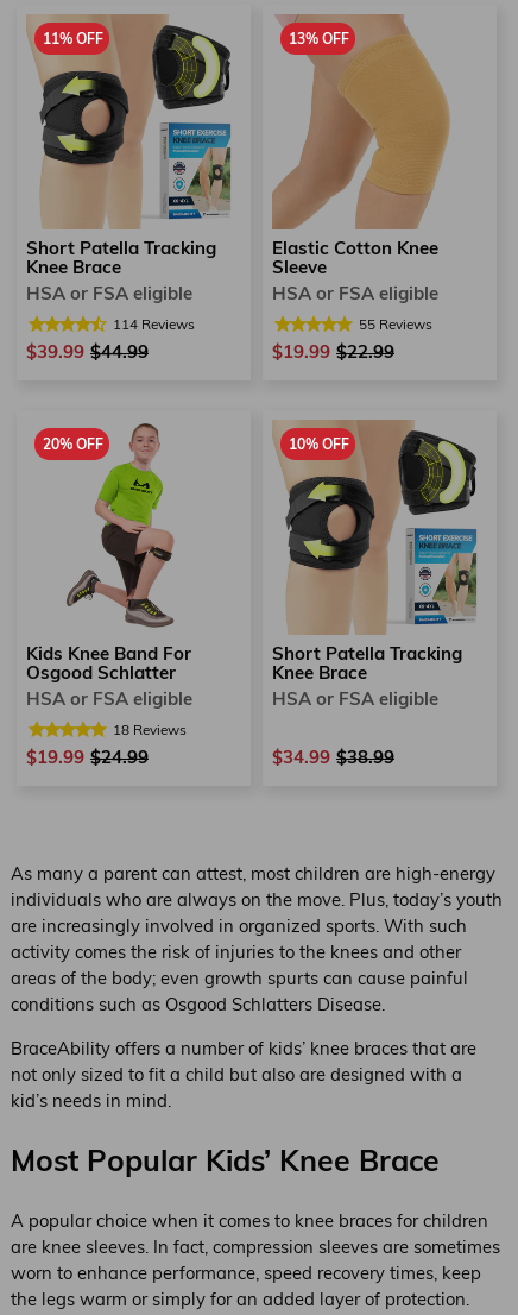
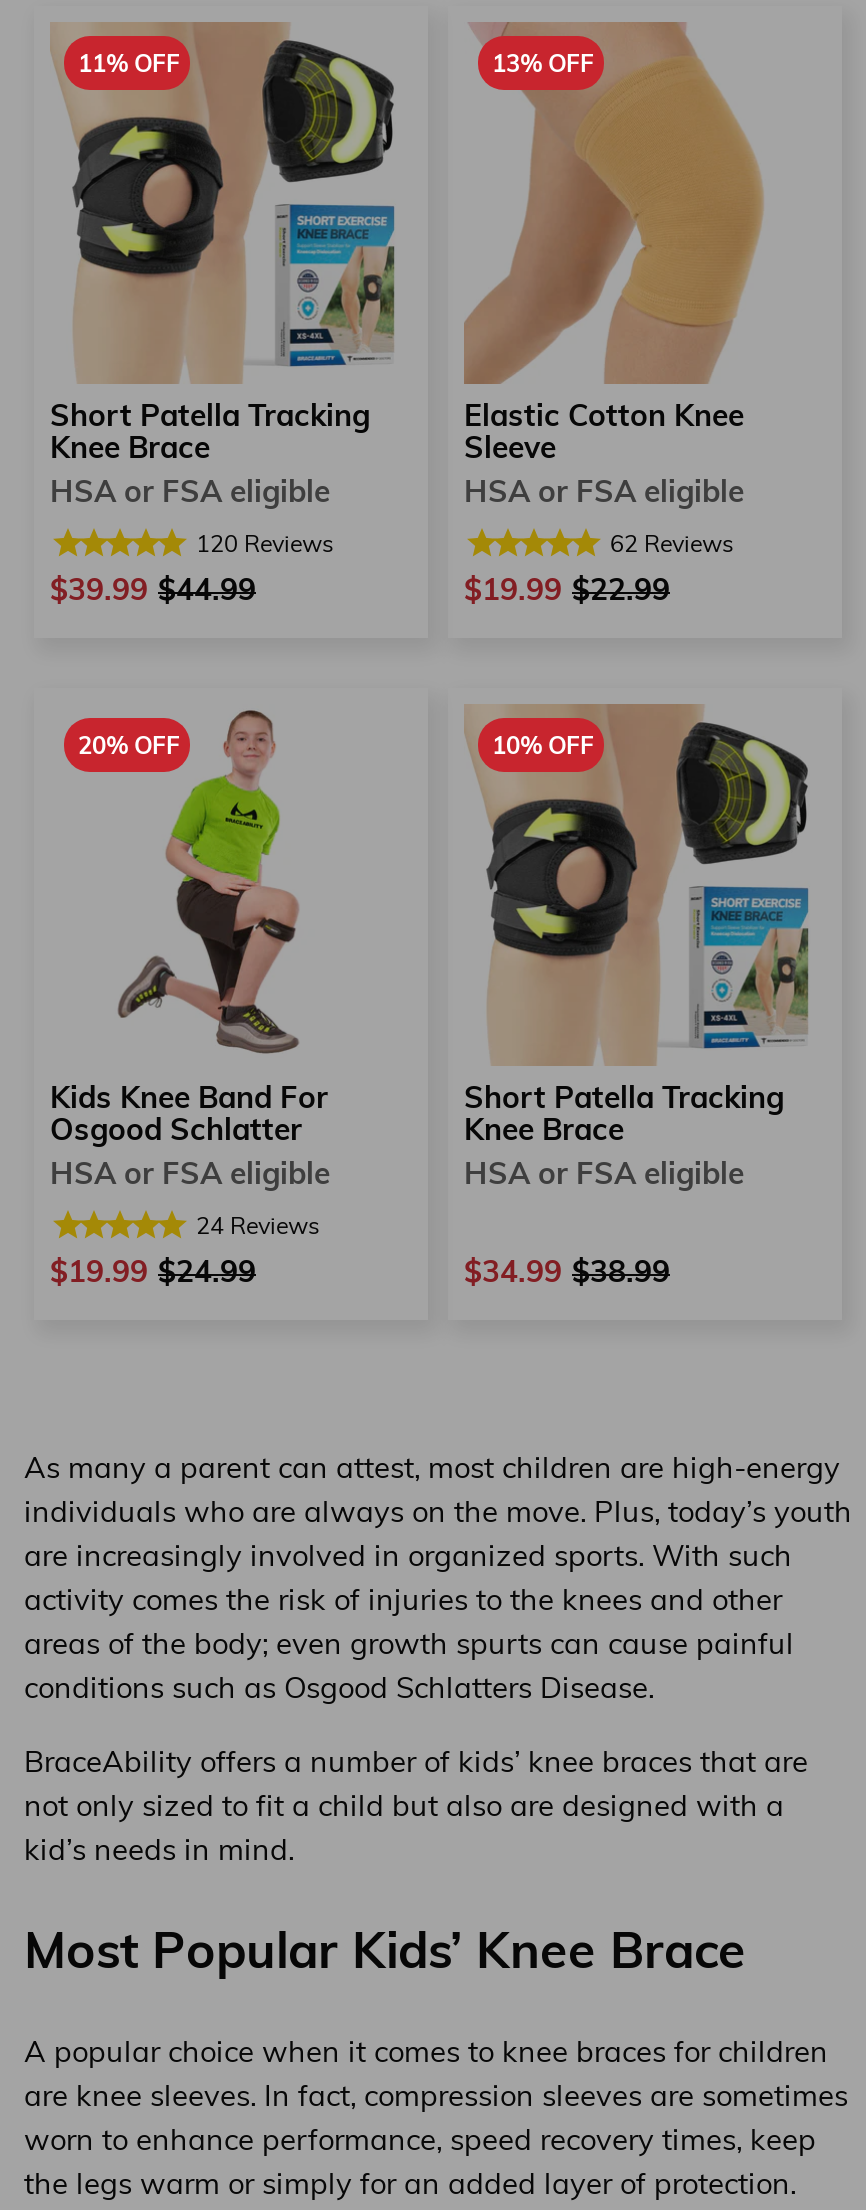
[113,318,195,333] 114 Reviews -> [196,534,334,558] 120 Reviews
[359,318,432,333] 55 Reviews -> [610,534,734,558] 62 Reviews
[113,724,187,738] 18 Reviews -> [196,1216,320,1240] 24 Reviews

